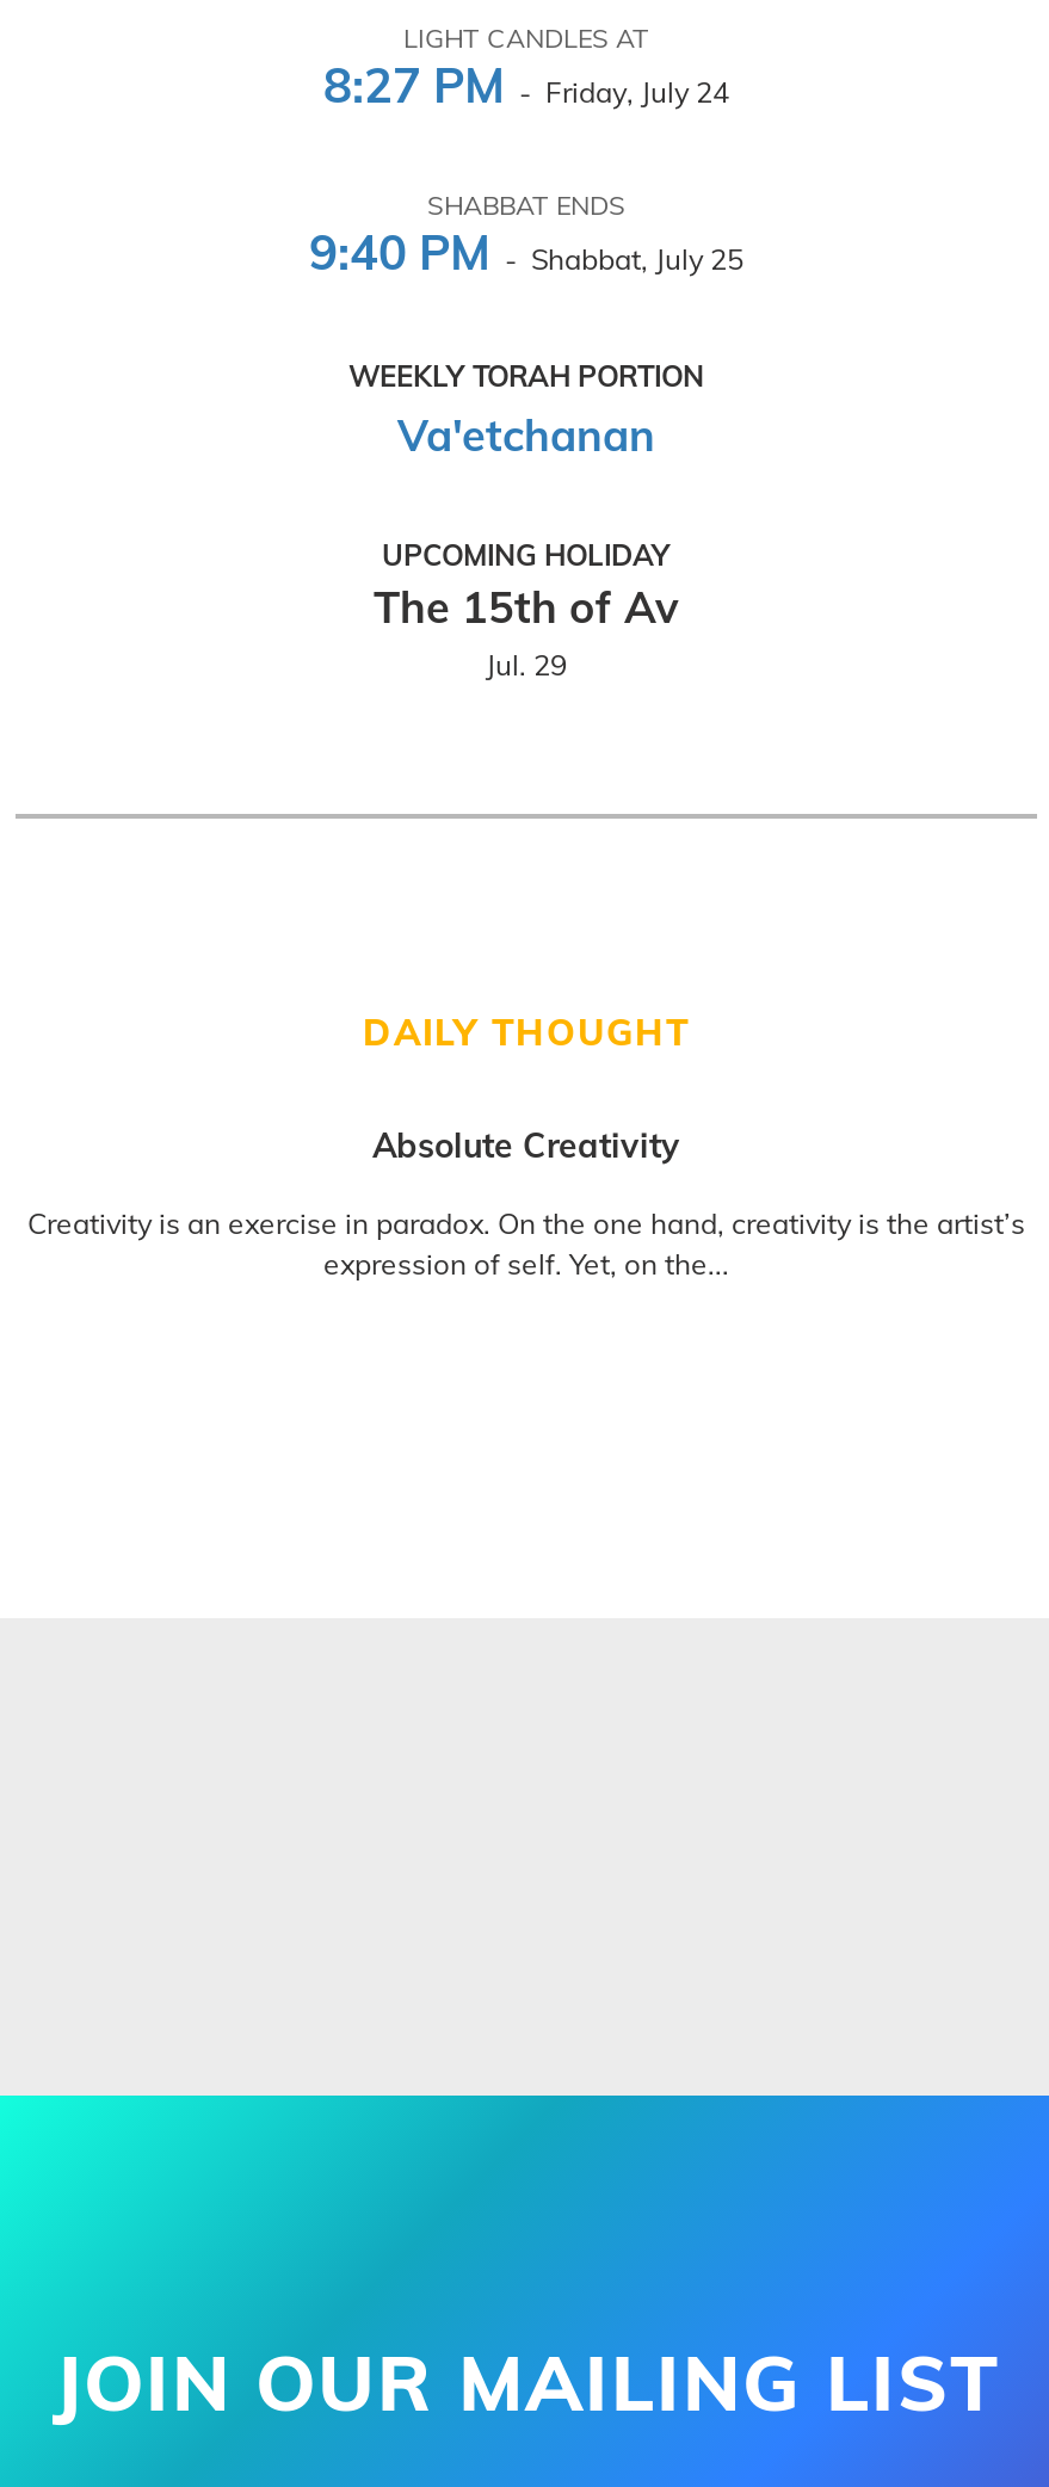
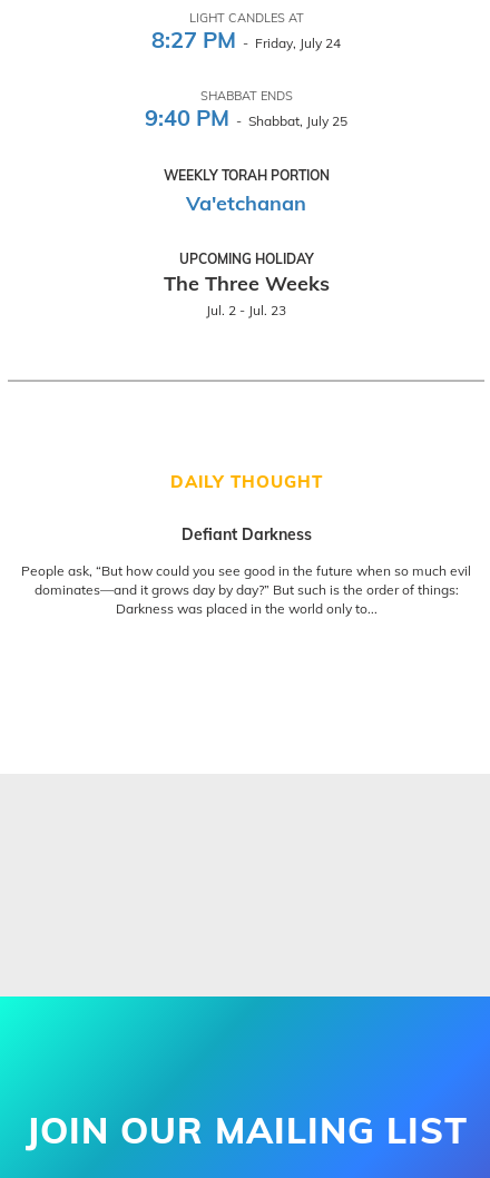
[374,579,679,682] The 15th of Av | Jul. 29 -> [163,270,329,318] The Three Weeks | Jul. 2 - Jul. 23
[372,1123,680,1166] Absolute Creativity -> [181,524,311,544] Defiant Darkness
[27,1204,1025,1281] Creativity is an exercise in paradox. On the one hand, creativity is the artist’s | expression of self. Yet, on the... -> [21,562,471,616] People ask, “But how could you see good in the future when so much evil | dominates—and it grows day by day?” But such is the order of things: | Darkness was placed in the world only to...

